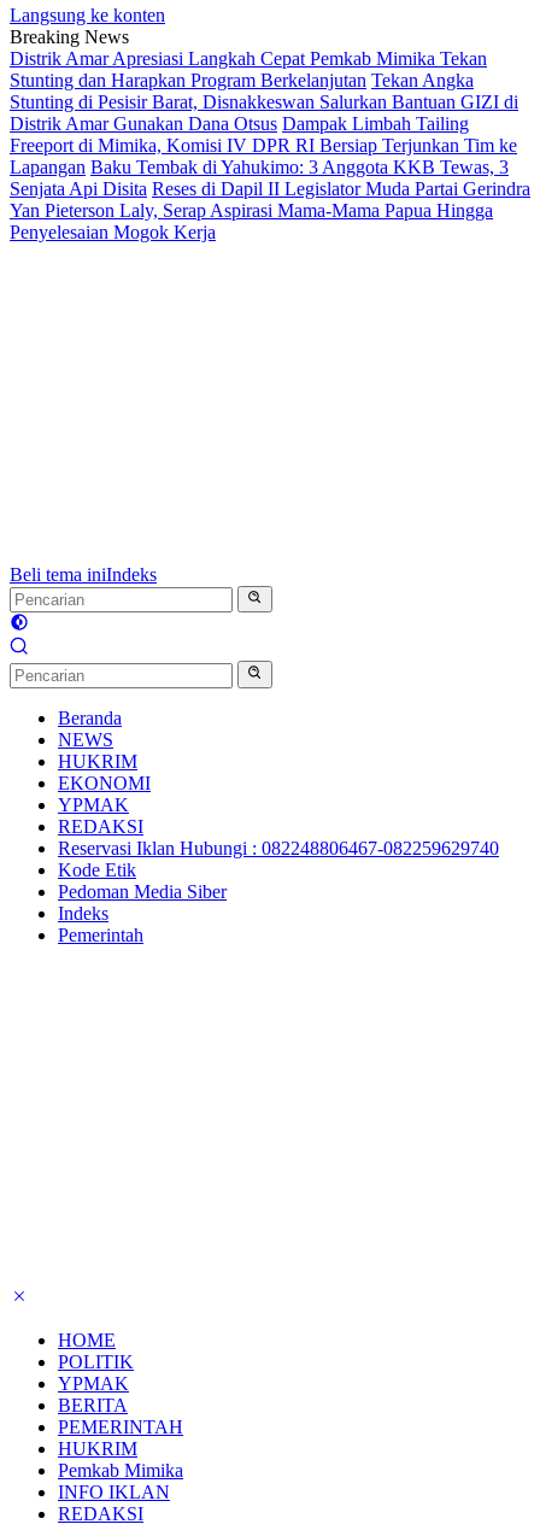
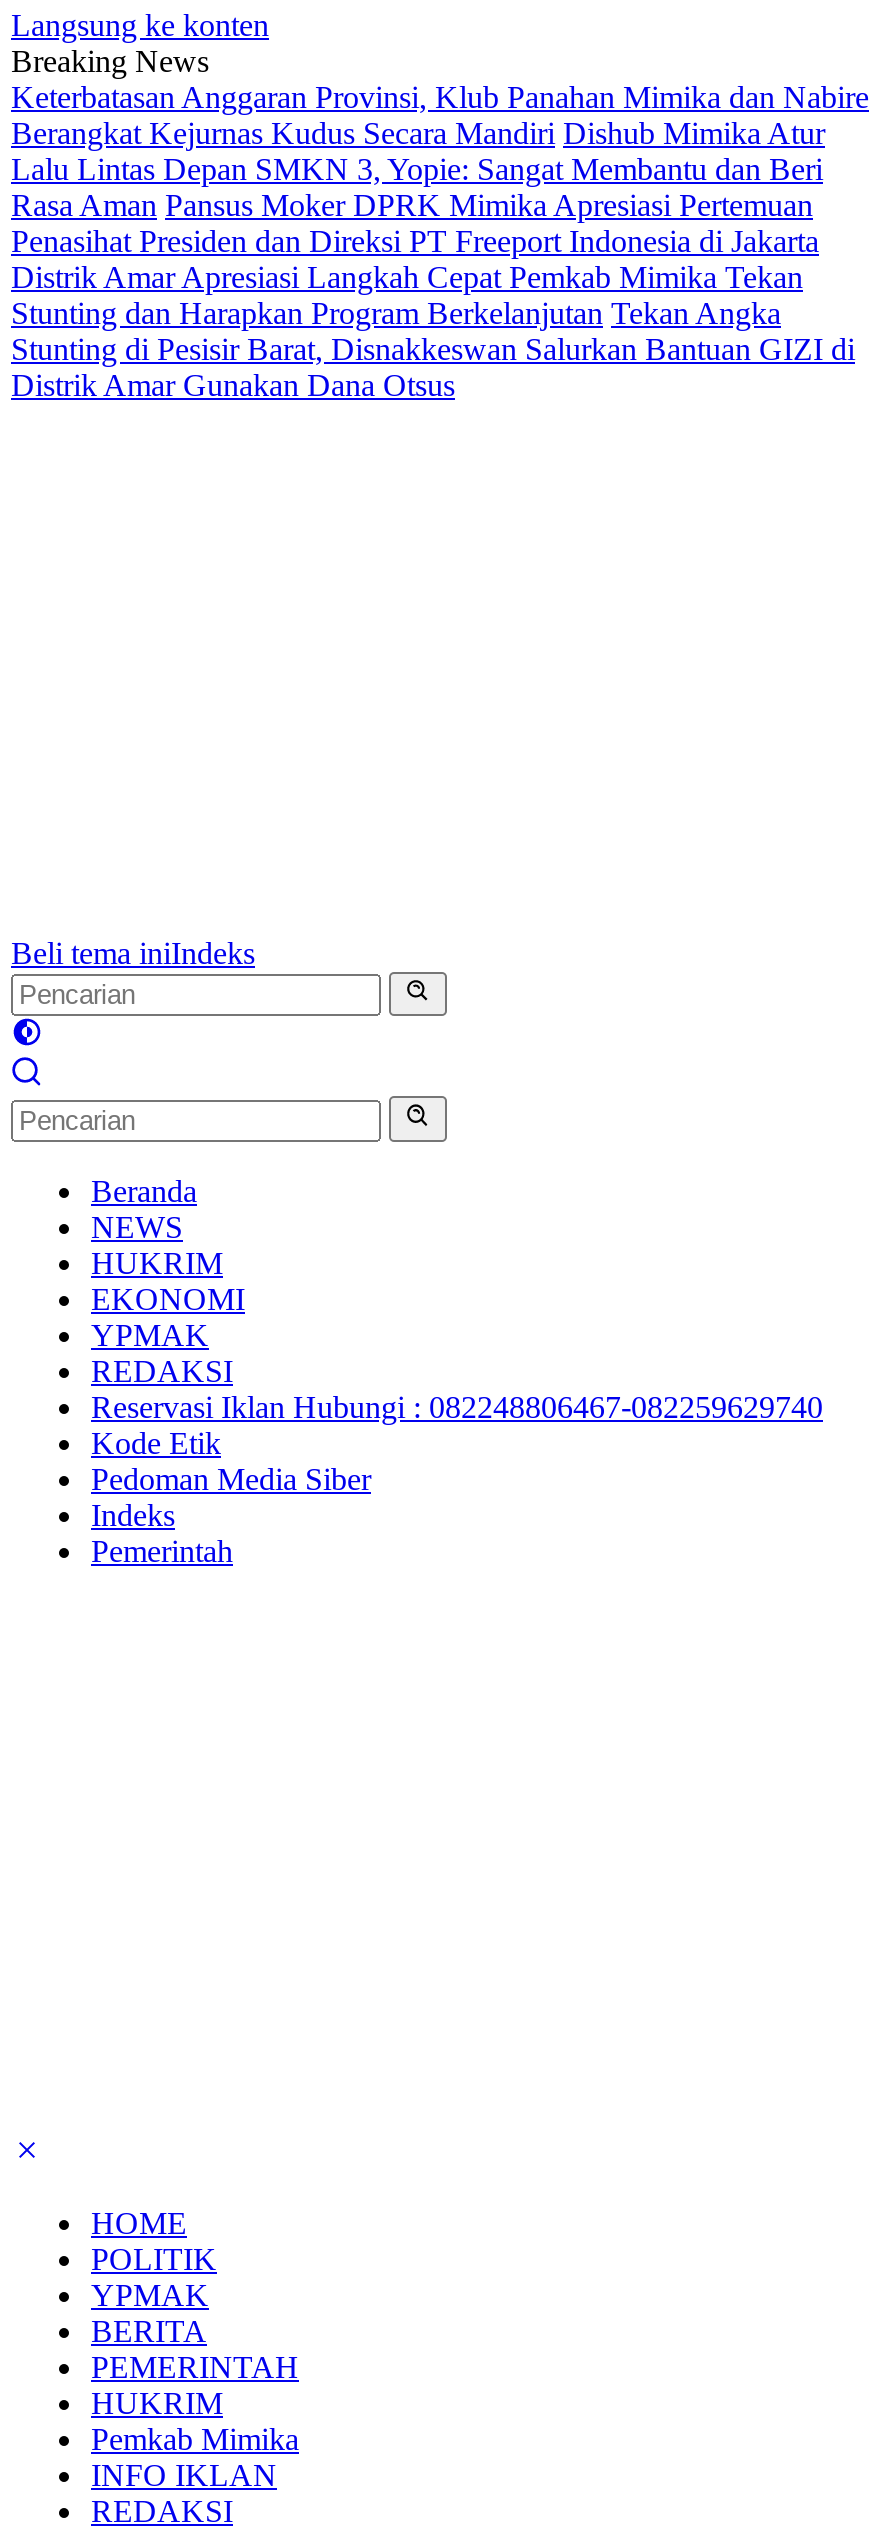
none -> [11,80,869,258] Keterbatasan Anggaran Provinsi, Klub Panahan Mimika dan Nabire | Berangkat Kejurnas Kudus Secara Mandiri Dishub Mimika Atur | Lalu Lintas Depan SMKN 3, Yopie: Sangat Membantu dan Beri | Rasa Aman Pansus Moker DPRK Mimika Apresiasi Pertemuan | Penasihat Presiden dan Direksi PT Freeport Indonesia di Jakarta
moved [10,48,518,112] -> [11,260,855,366]: Distrik Amar Apresiasi Langkah Cepat Pemkab Mimika Tekan | Stunting dan Harapkan Program Berkelanjutan Tekan Angka | Stunting di Pesisir Barat, Disnakkeswan Salurkan Bantuan GIZI di
[10,113,530,242] Distrik Amar Gunakan Dana Otsus Dampak Limbah Tailing | Freeport di Mimika, Komisi IV DPR RI Bersiap Terjunkan Tim ke | Lapangan Baku Tembak di Yahukimo: 3 Anggota KKB Tewas, 3 | Senjata Api Disita Reses di Dapil II Legislator Muda Partai Gerindra | Yan Pieterson Laly, Serap Aspirasi Mama-Mama Papua Hingga | Penyelesaian Mogok Kerja -> [11,368,455,402] Distrik Amar Gunakan Dana Otsus

